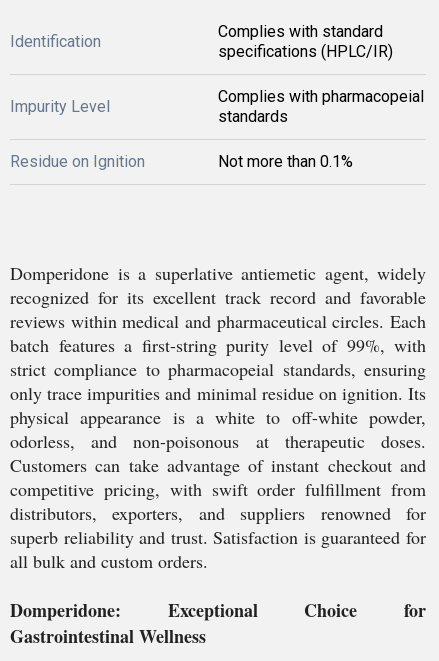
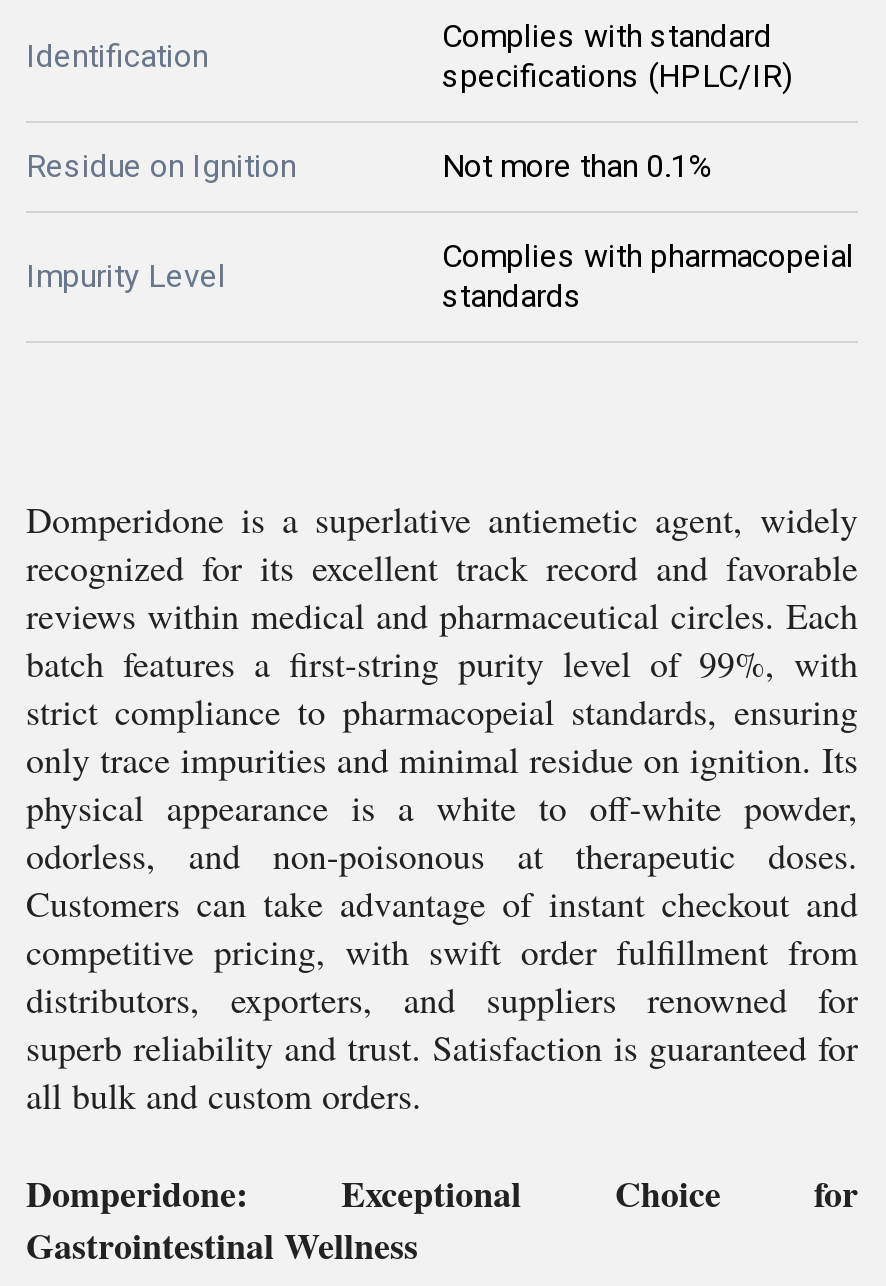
moved [10,87,424,126] -> [26,237,854,315]: Impurity Level | Complies with pharmacopeial | standards
moved [10,152,353,171] -> [26,147,712,185]: Residue on Ignition | Not more than 0.1%

